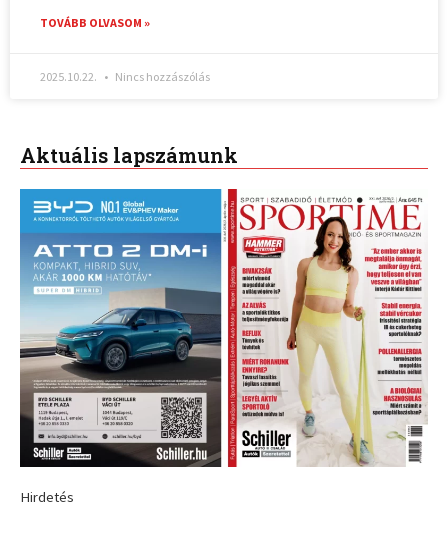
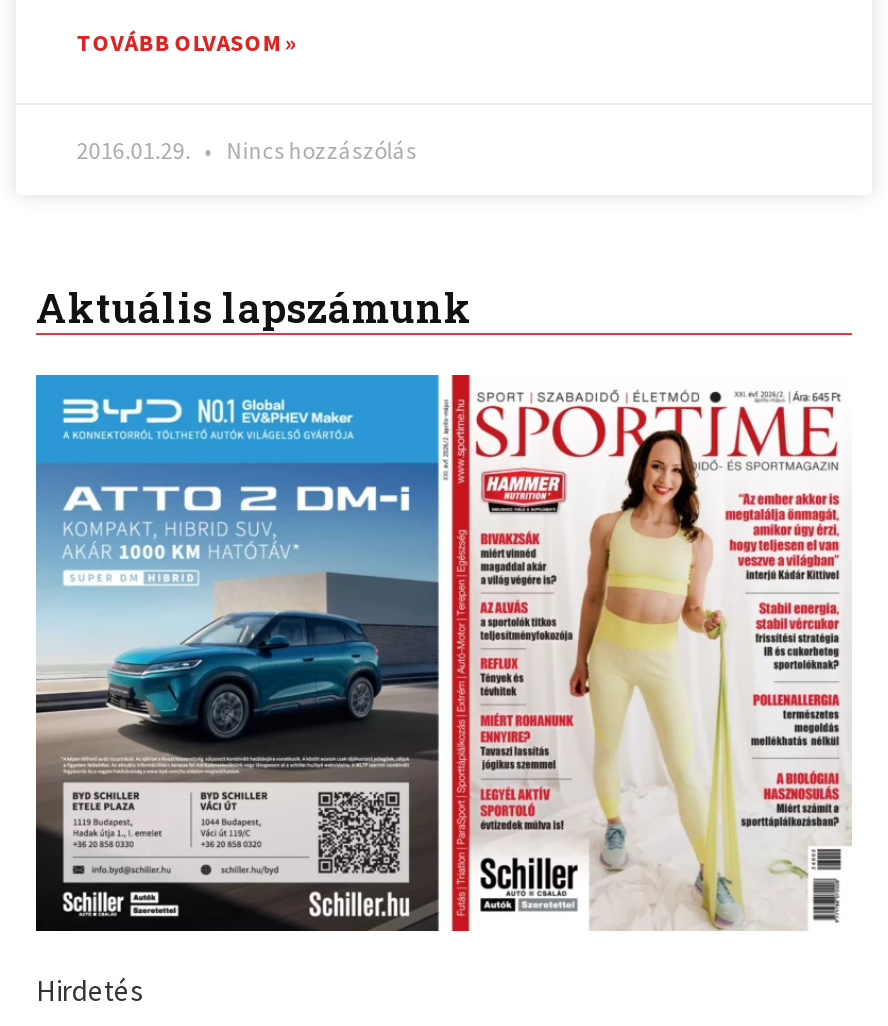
[40,69,210,84] 2025.10.22. Nincs hozzászólás -> [77,136,417,166] 2016.01.29. Nincs hozzászólás

